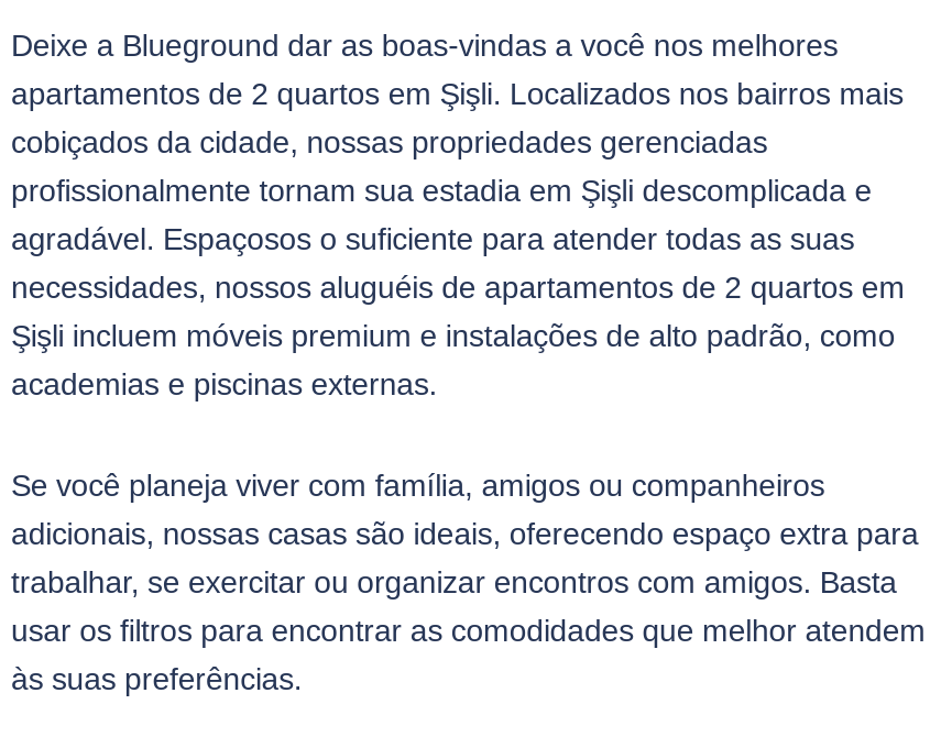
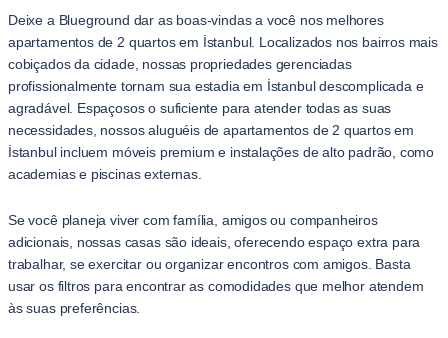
[11,76,904,111] apartamentos de 2 quartos em Şişli. Localizados nos bairros mais -> [8,34,438,50] apartamentos de 2 quartos em İstanbul. Localizados nos bairros mais
[11,173,872,208] profissionalmente tornam sua estadia em Şişli descomplicada e -> [8,78,423,94] profissionalmente tornam sua estadia em İstanbul descomplicada e
[11,318,895,353] Şişli incluem móveis premium e instalações de alto padrão, como -> [8,144,434,160] İstanbul incluem móveis premium e instalações de alto padrão, como

